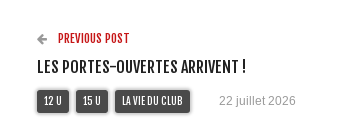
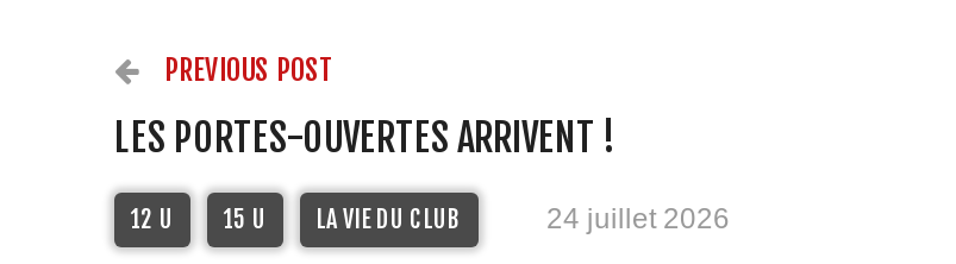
[218,94,295,108] 22 juillet 2026 -> [546,202,730,235] 24 juillet 2026

